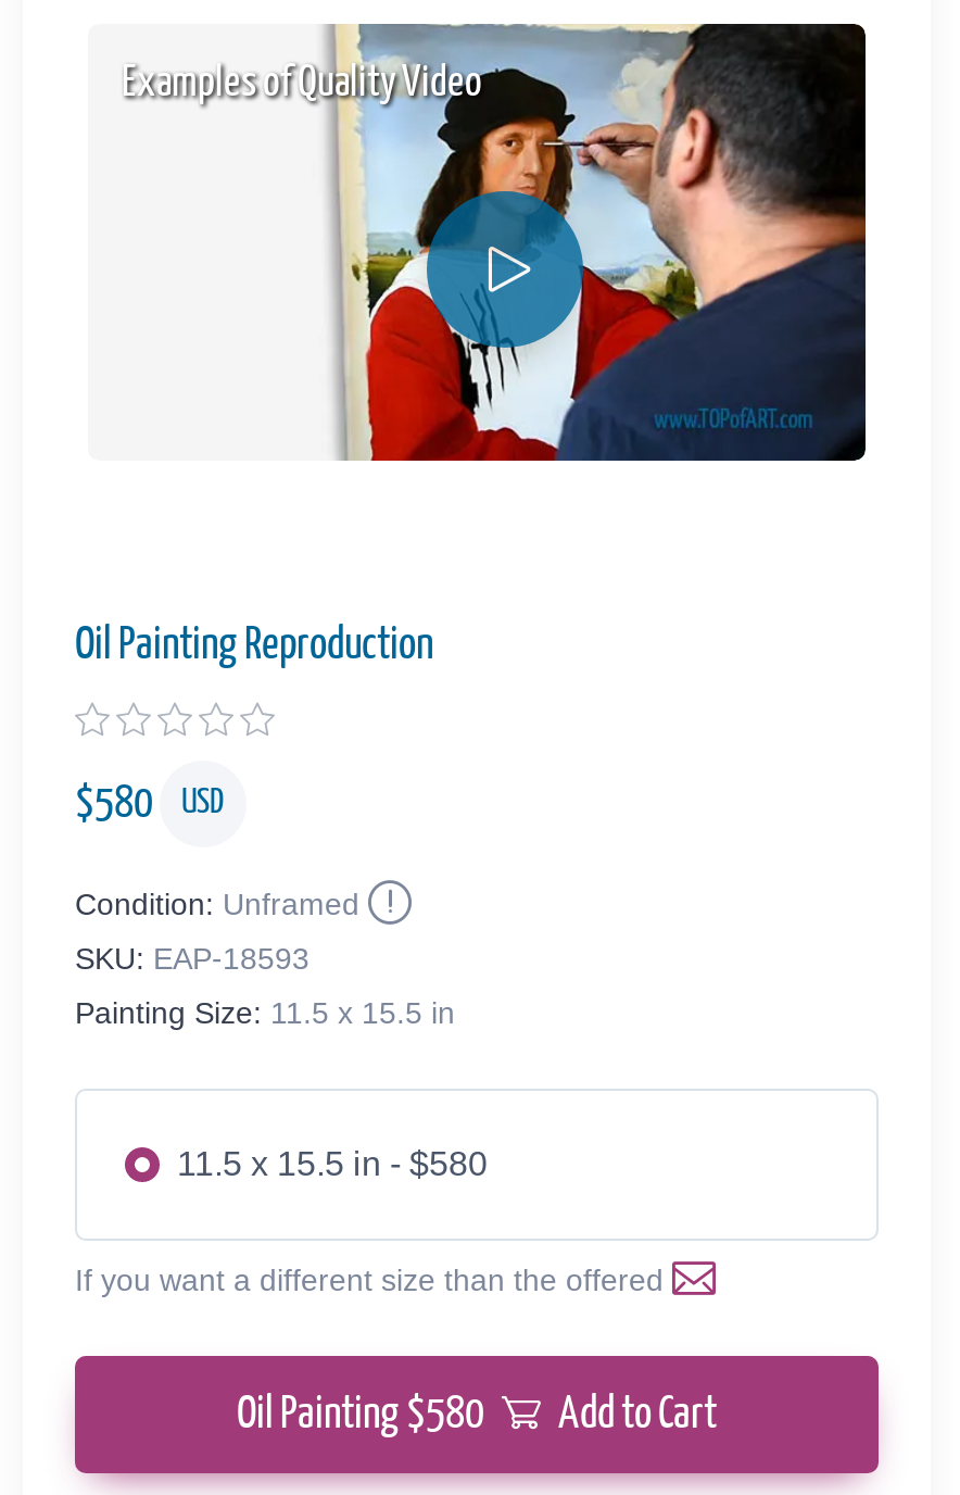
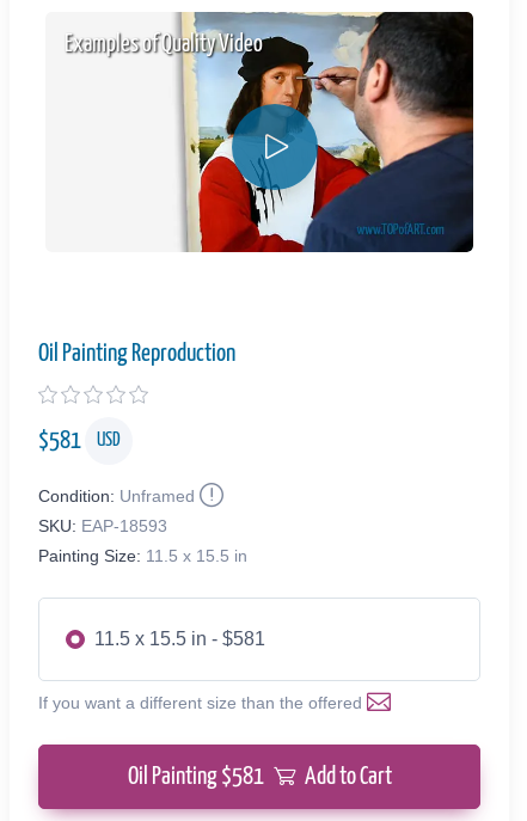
[75,781,225,825] $580 USD -> [38,429,121,452] $581 USD
[177,1145,488,1182] 11.5 x 15.5 in - $580 -> [94,629,265,649] 11.5 x 15.5 in - $581
[237,1393,717,1437] Oil Painting $580 Add to Cart -> [127,765,391,789] Oil Painting $581 Add to Cart

